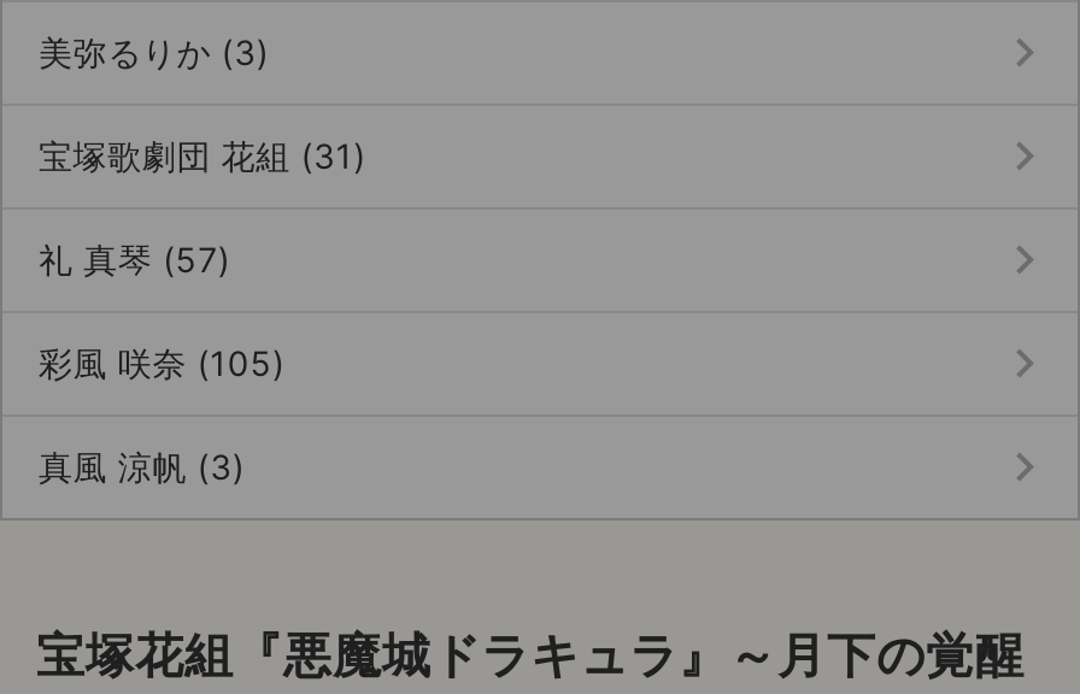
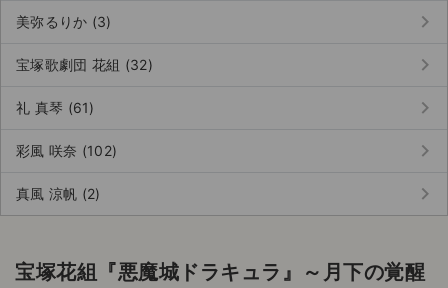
[39,136,366,177] 宝塚歌劇団 花組 (31) -> [16,56,153,73] 宝塚歌劇団 花組 (32)
[39,240,231,280] 礼 真琴 (57) -> [16,99,95,116] 礼 真琴 (61)
[39,343,285,384] 彩風 咲奈 (105) -> [16,142,117,159] 彩風 咲奈 (102)
[39,447,245,488] 真風 涼帆 (3) -> [16,185,101,202] 真風 涼帆 (2)

